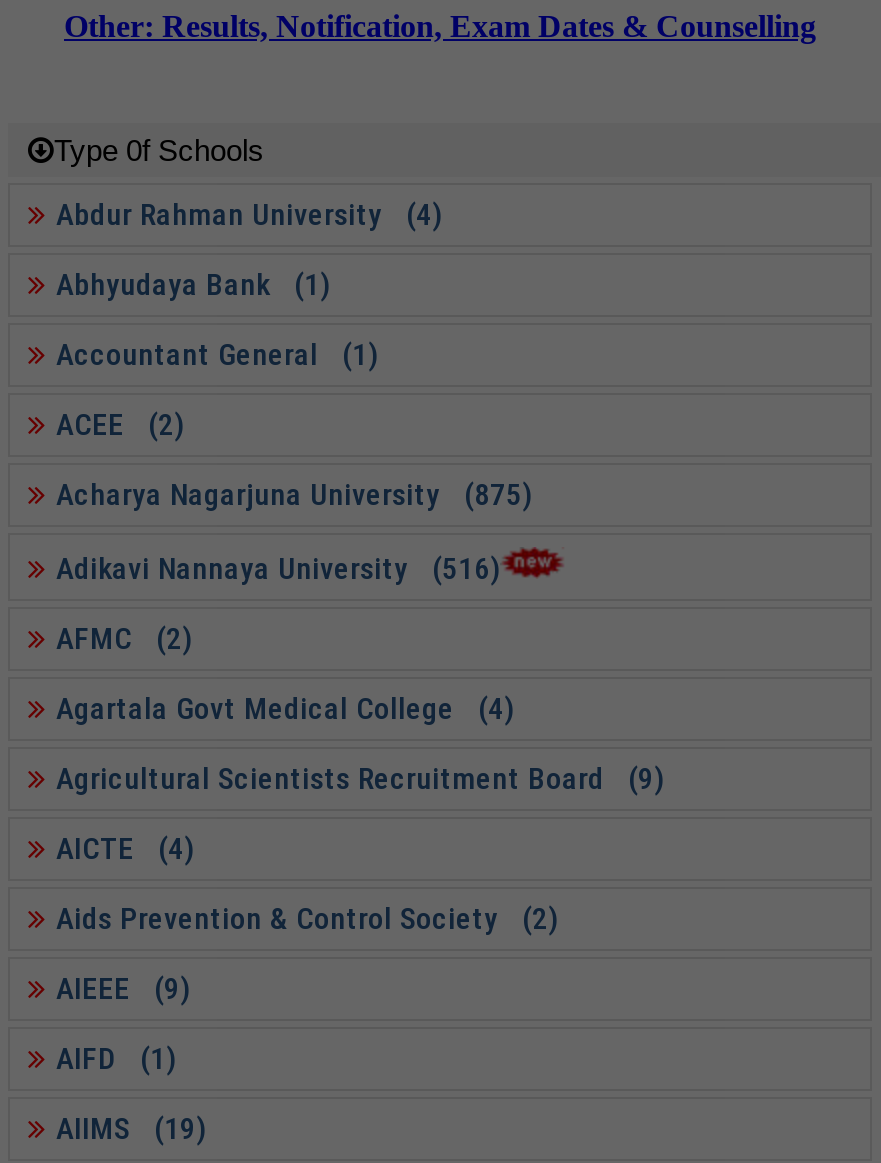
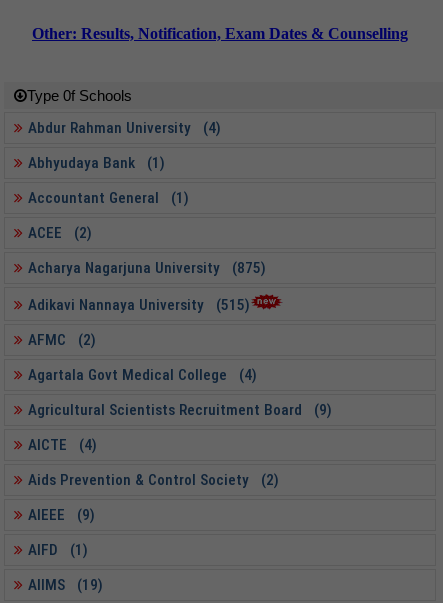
[56,550,500,586] Adikavi Nannaya University (516) -> [28,296,250,314] Adikavi Nannaya University (515)

